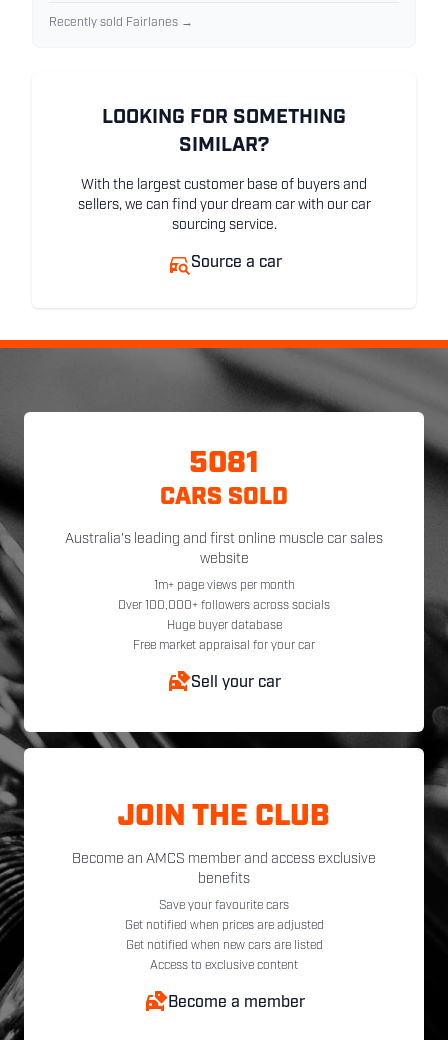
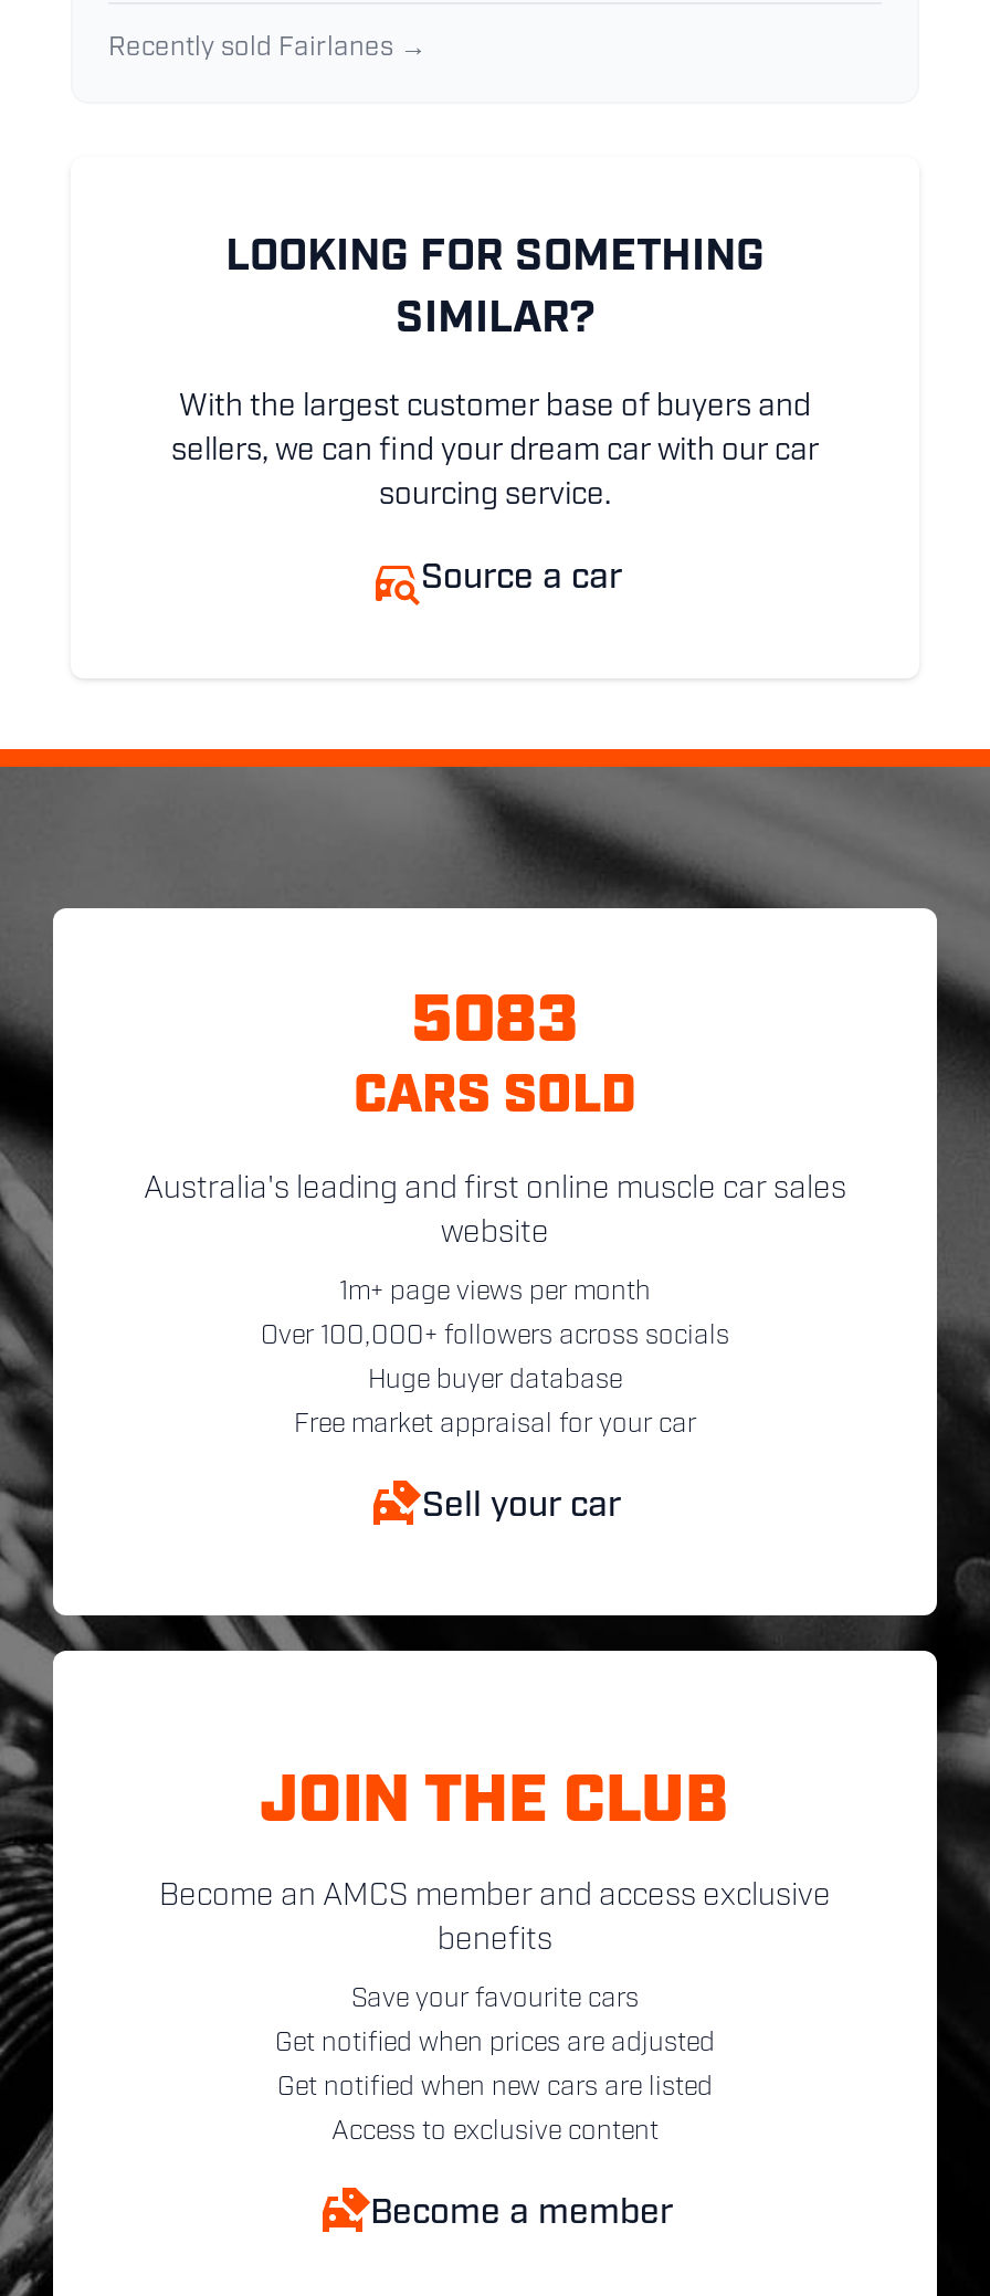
[189,449,259,480] 5081 -> [411,990,579,1059] 5083

